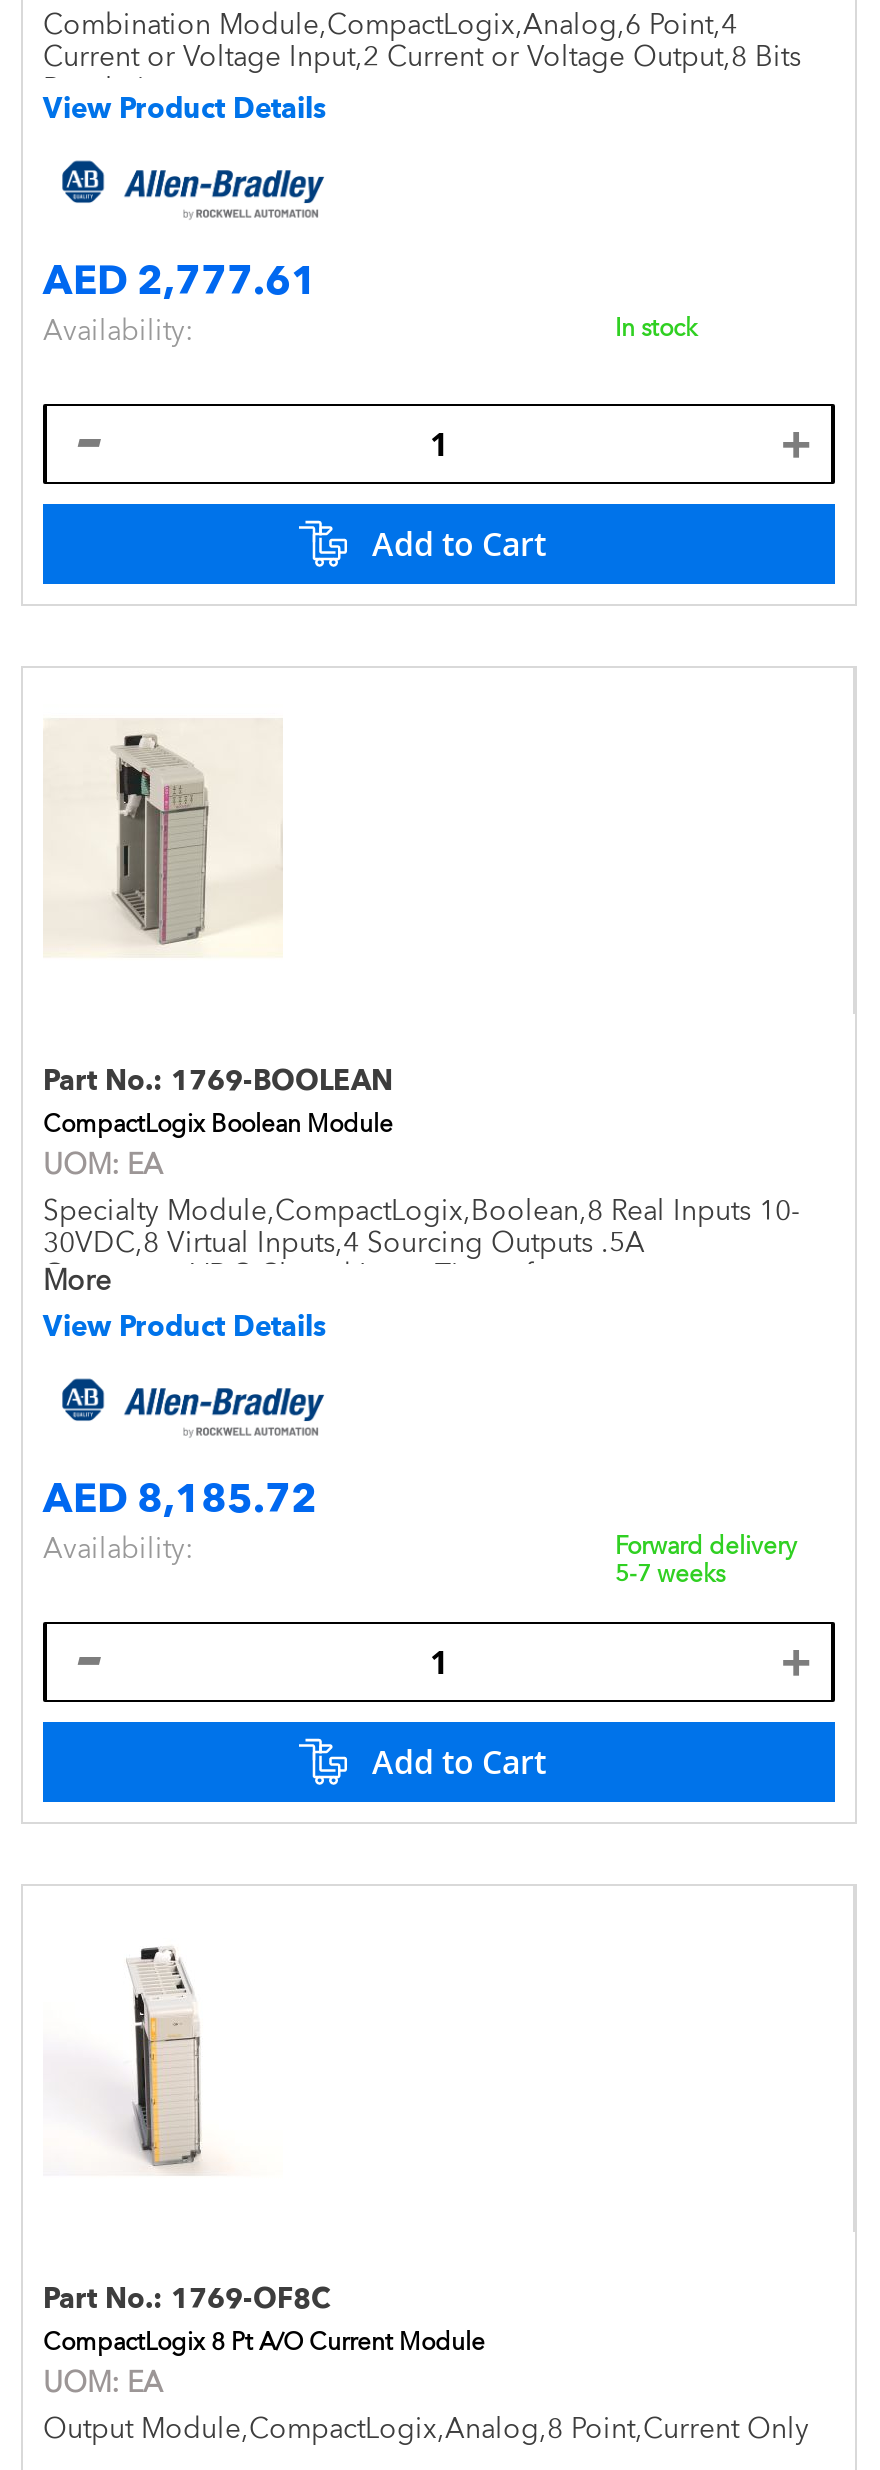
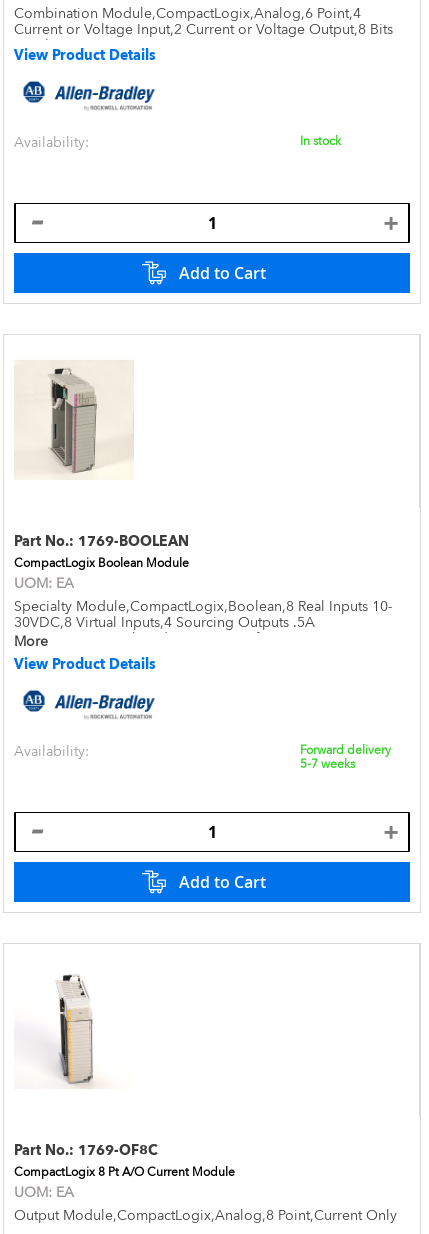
[43,255,317,303] AED 2,777.61 -> none
moved [43,313,697,345] -> [14,134,341,150]: Availability: | In stock
[43,1473,317,1521] AED 8,185.72 -> none
moved [43,1531,797,1587] -> [14,743,391,771]: Availability: | Forward delivery | 5-7 weeks

